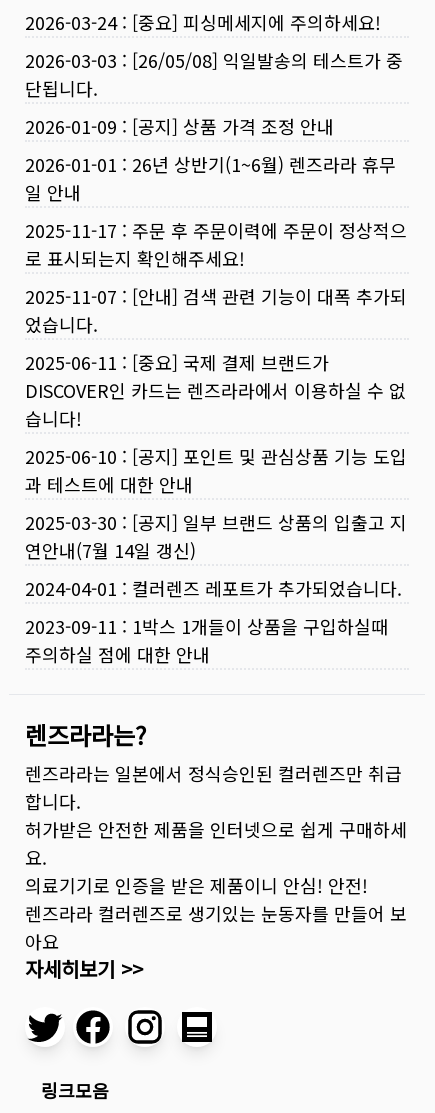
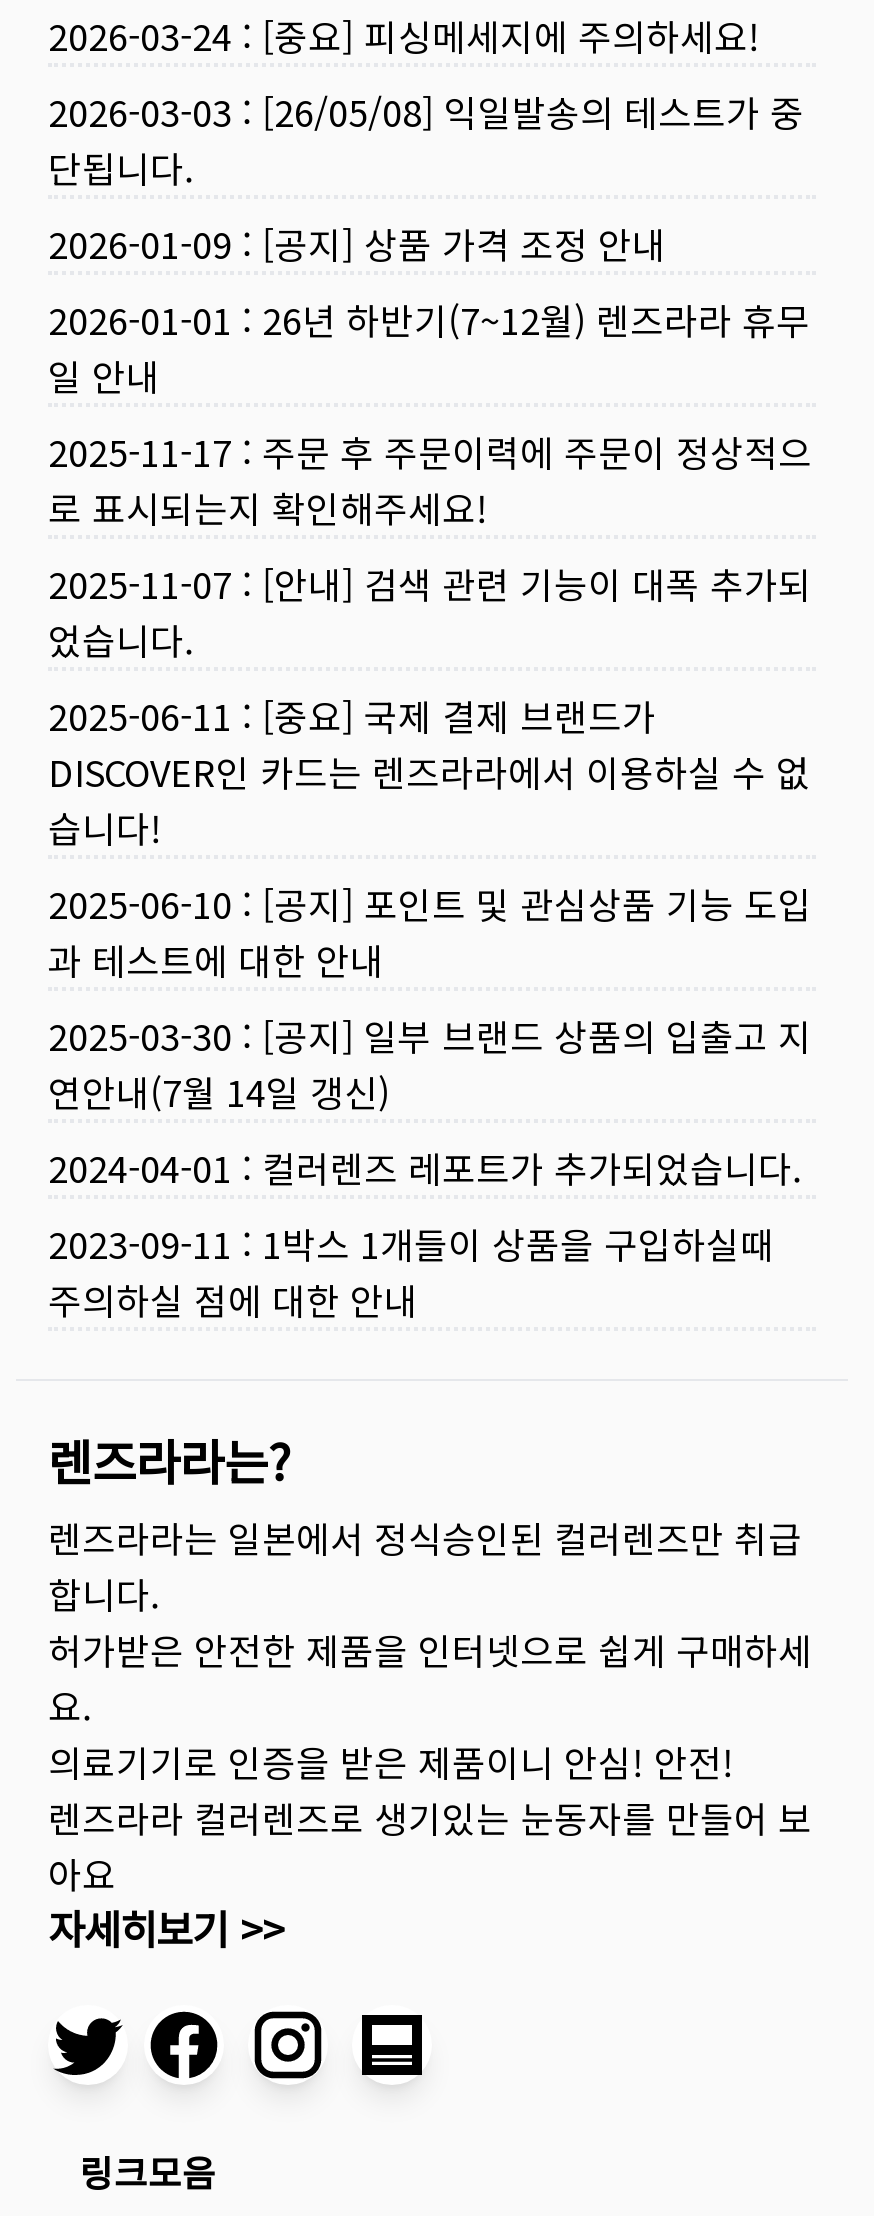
[25,151,396,177] 2026-01-01: 26년 상반기(1~6월) 렌즈라라 휴무 -> [48,293,810,345] 2026-01-01: 26년 하반기(7~12월) 렌즈라라 휴무

